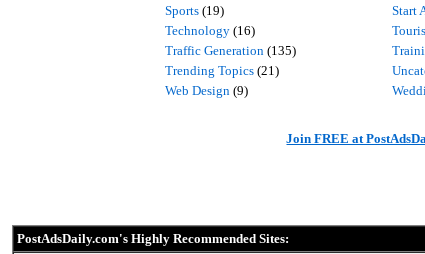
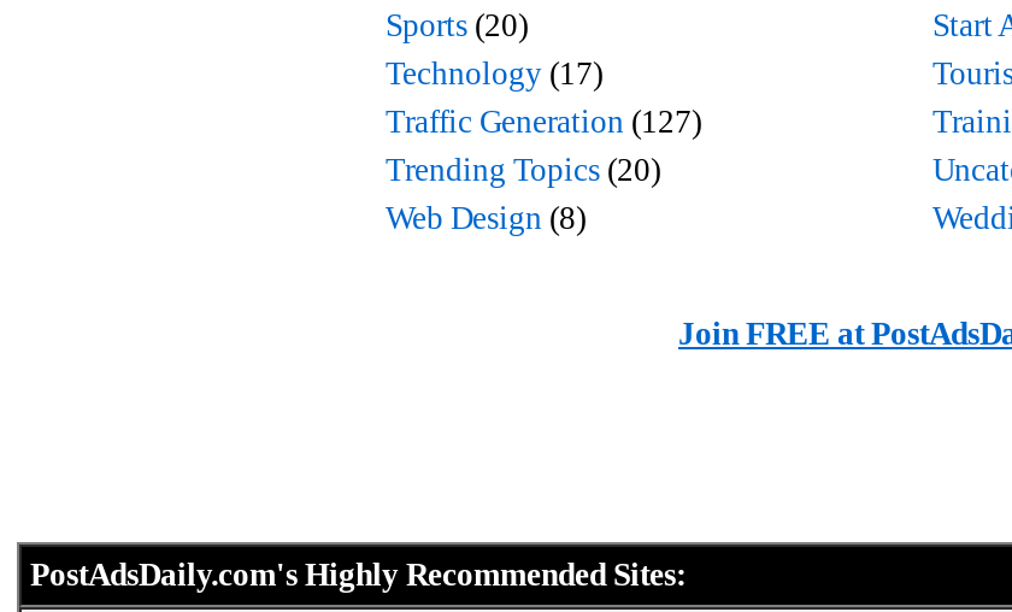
[165,3,224,18] Sports (19) -> [386,7,528,43] Sports (20)
[165,23,255,38] Technology (16) -> [386,55,602,91] Technology (17)
[165,43,296,58] Traffic Generation (135) -> [386,103,701,139] Traffic Generation (127)
[165,63,279,78] Trending Topics (21) -> [386,151,660,187] Trending Topics (20)
[165,83,248,98] Web Design (9) -> [386,199,586,235] Web Design (8)

